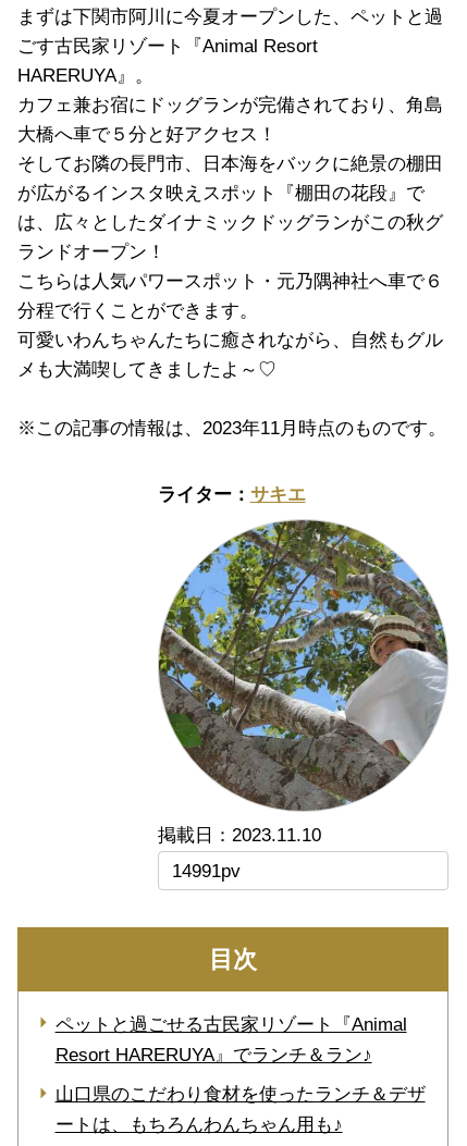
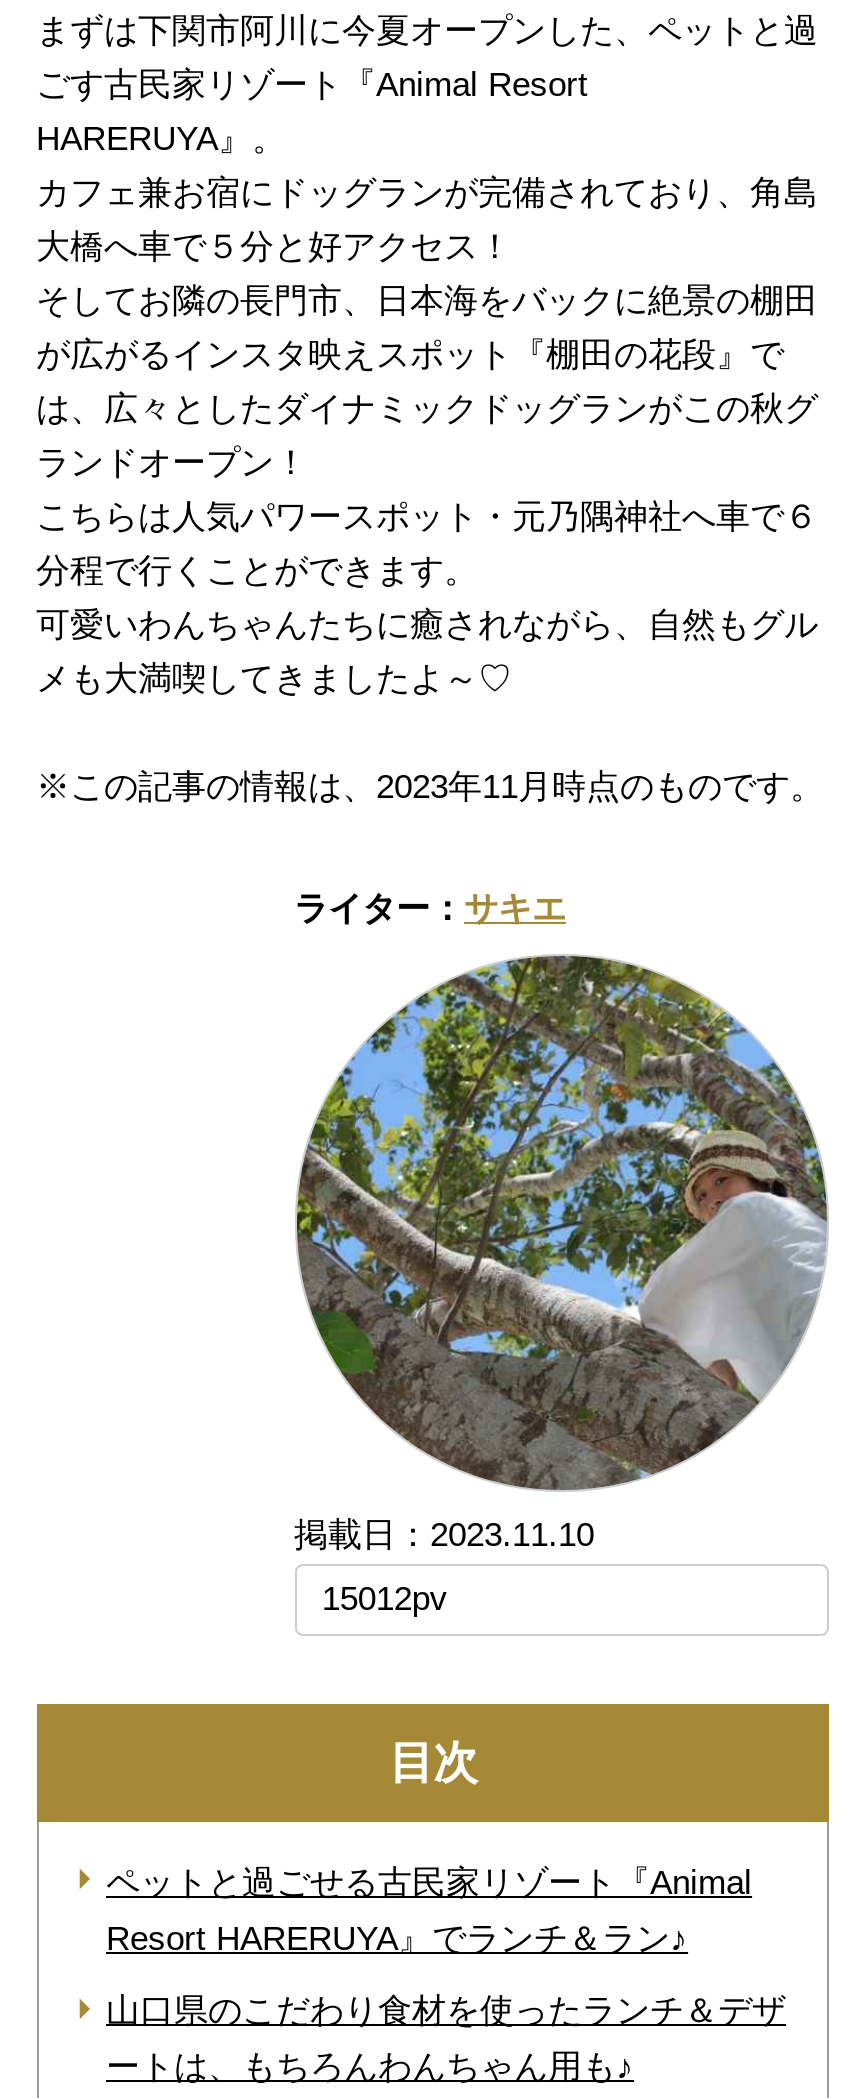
[172,861,241,881] 14991pv -> [322,1582,448,1620] 15012pv

